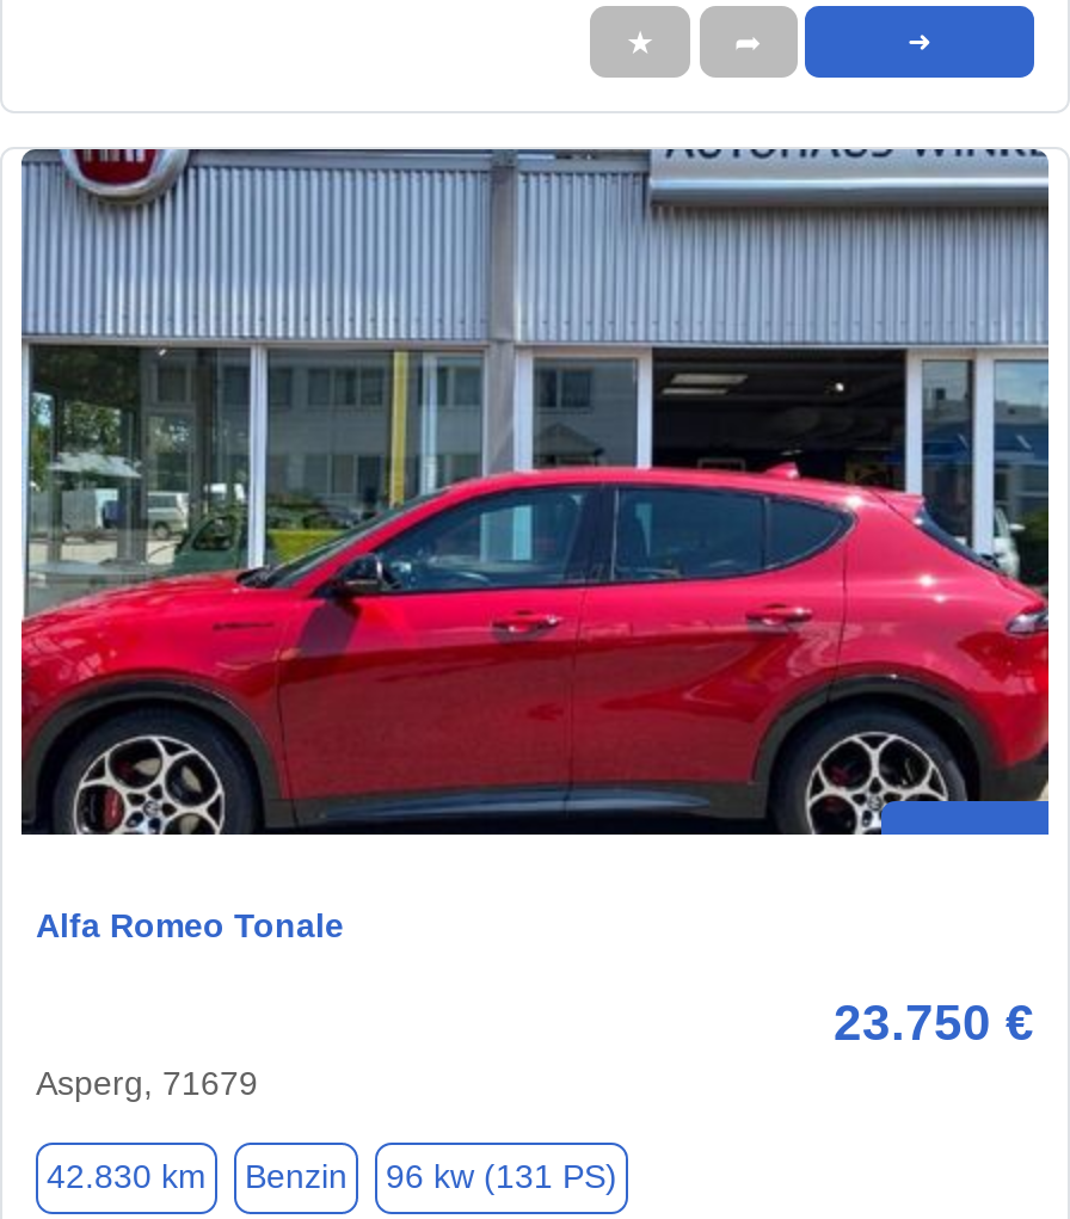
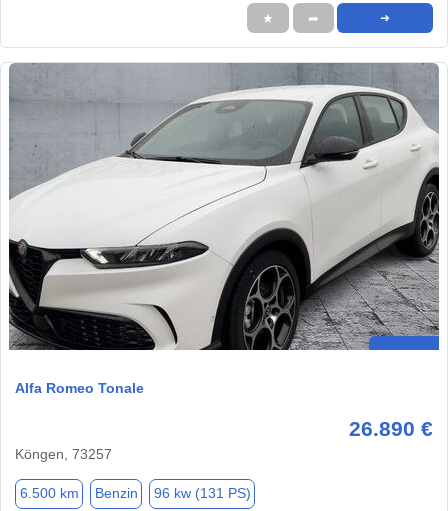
[19,149,1051,837] [image] -> [8,63,440,350] [image]
[36,995,1034,1102] 23.750 € | Asperg, 71679 -> [15,417,433,462] 26.890 € | Köngen, 73257
[47,1158,617,1196] 42.830 km Benzin 96 kw (131 PS) -> [19,485,250,501] 6.500 km Benzin 96 kw (131 PS)

